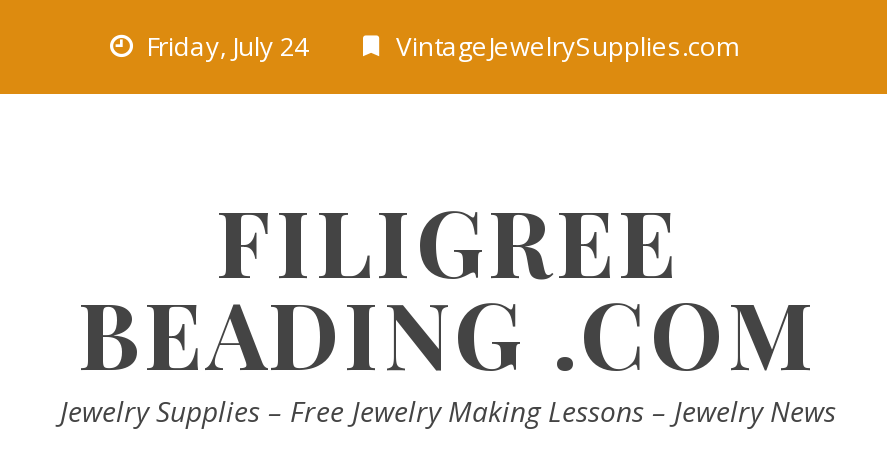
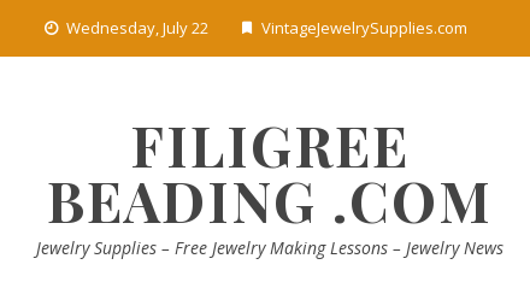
[146,28,308,64] Friday, July 24 -> [66,17,208,39] Wednesday, July 22

